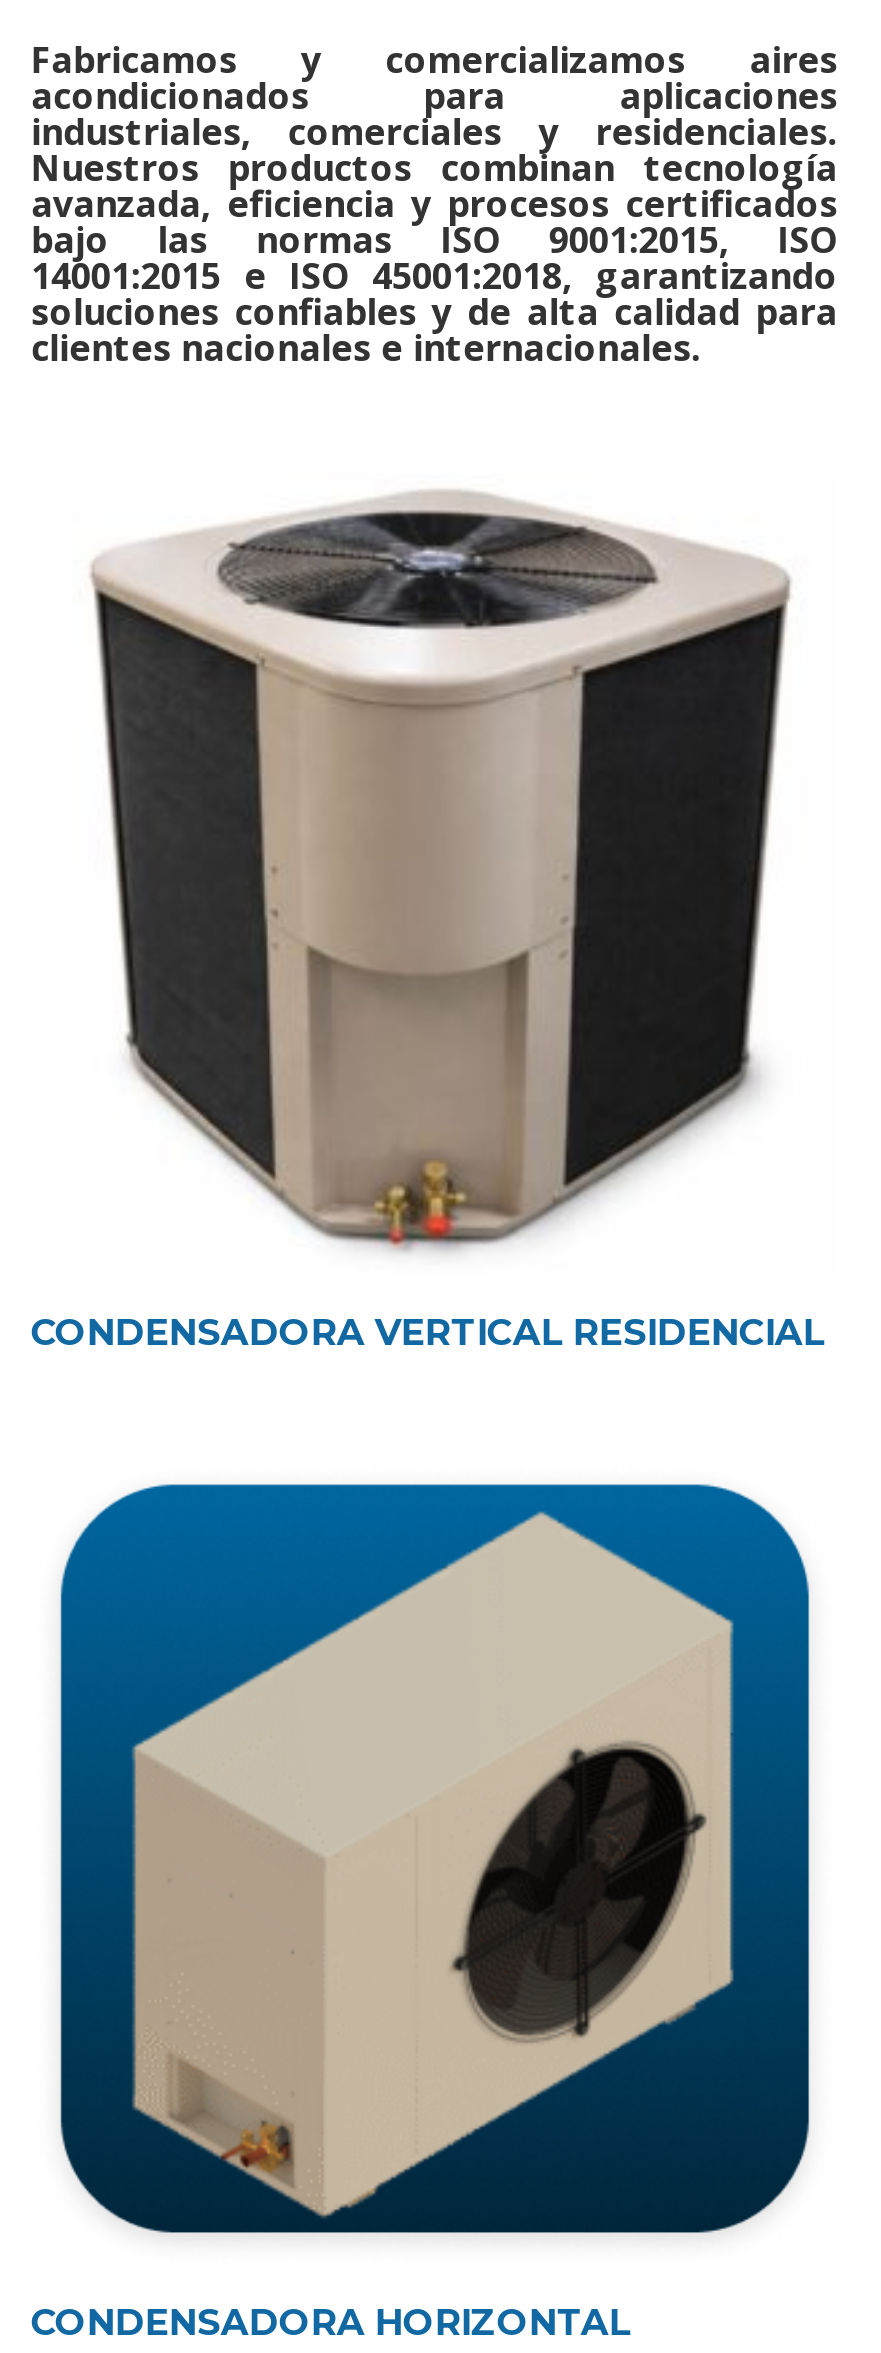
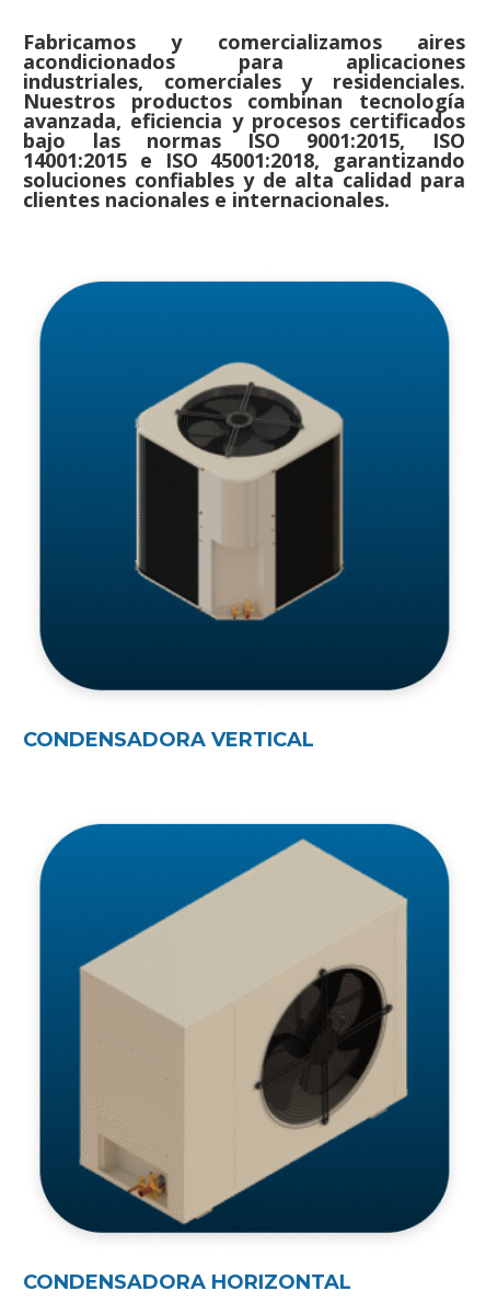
[31,491,825,1355] [image] | CONDENSADORA VERTICAL RESIDENCIAL -> [23,279,451,752] [image] | CONDENSADORA VERTICAL

